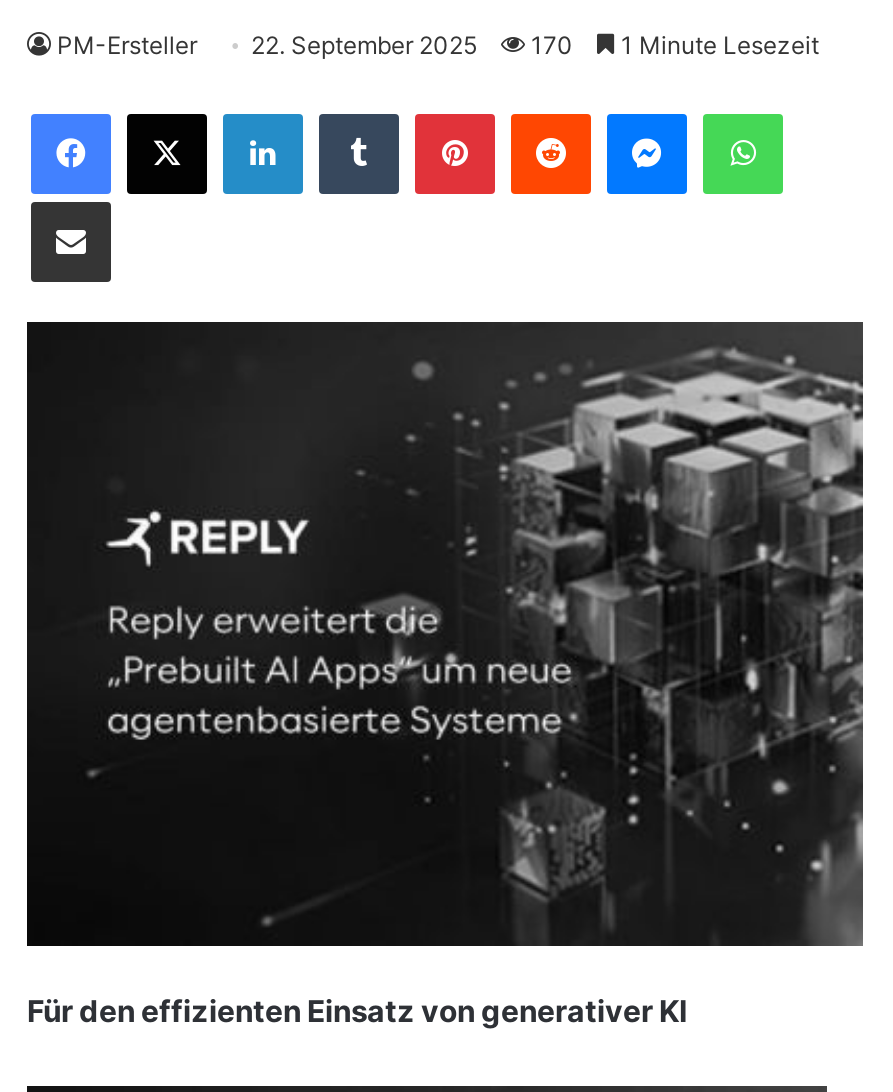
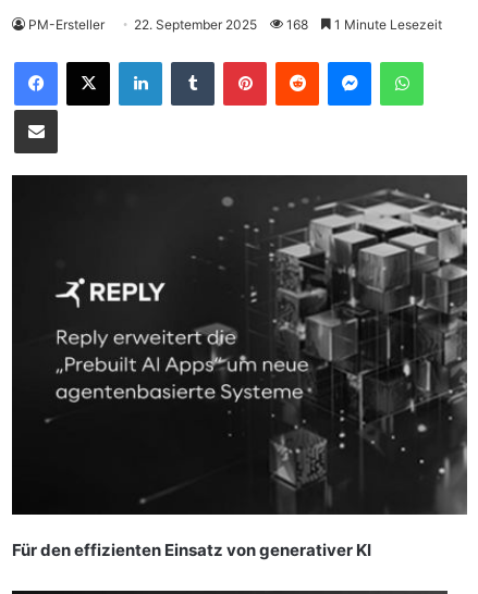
[57,29,819,59] PM-Ersteller 22. September 2025 170 1 Minute Lesezeit -> [28,16,442,32] PM-Ersteller 22. September 2025 168 1 Minute Lesezeit

